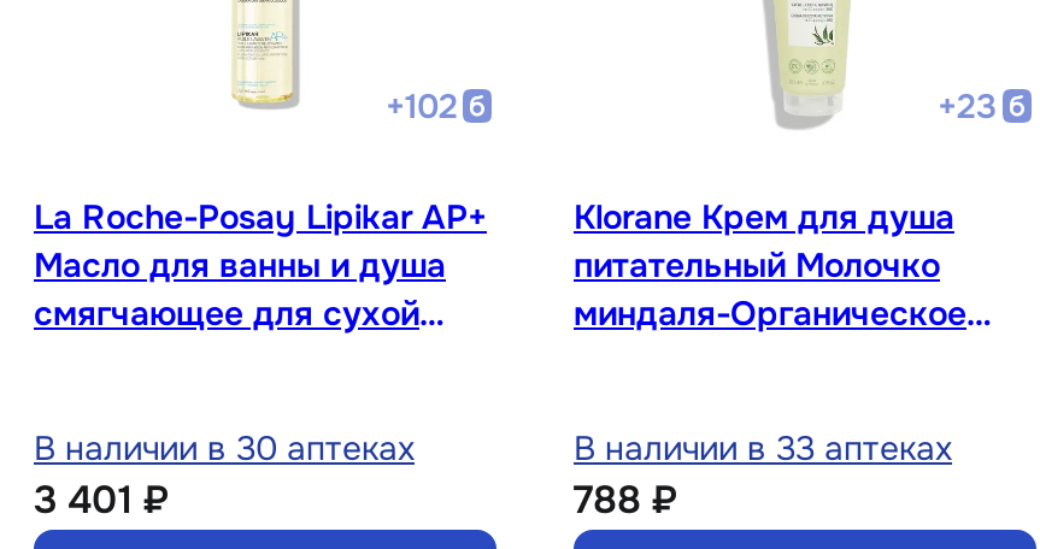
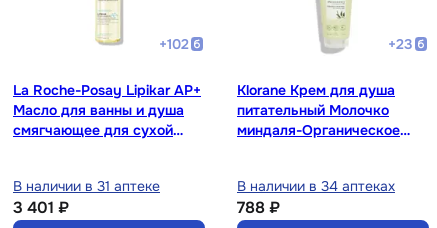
[34,427,415,470] В наличии в 30 аптеках -> [13,177,160,195] В наличии в 31 аптеке
[574,427,952,470] В наличии в 33 аптеках -> [237,177,395,195] В наличии в 34 аптеках

